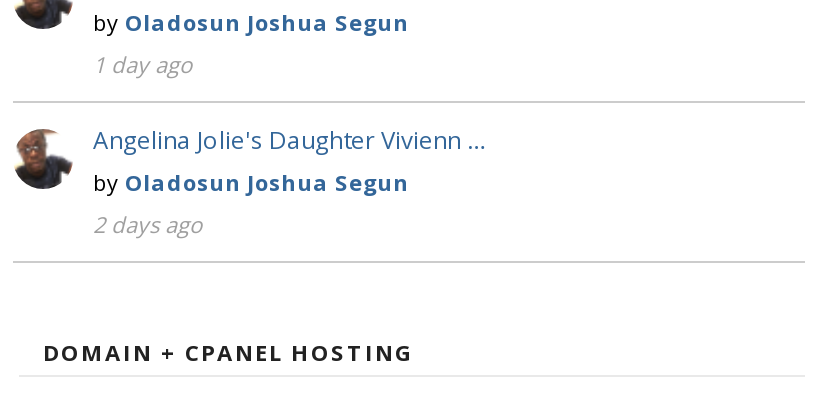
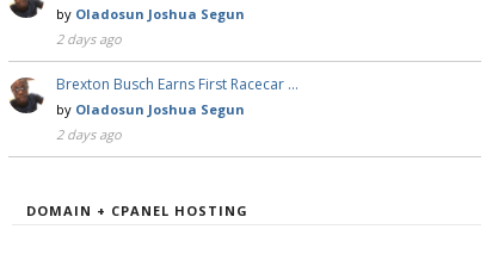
[93,49,193,79] 1 day ago -> [56,29,122,47] 2 days ago
[93,123,485,157] Angelina Jolie's Daughter Vivienn … -> [56,74,299,94] Brexton Busch Earns First Racecar …

